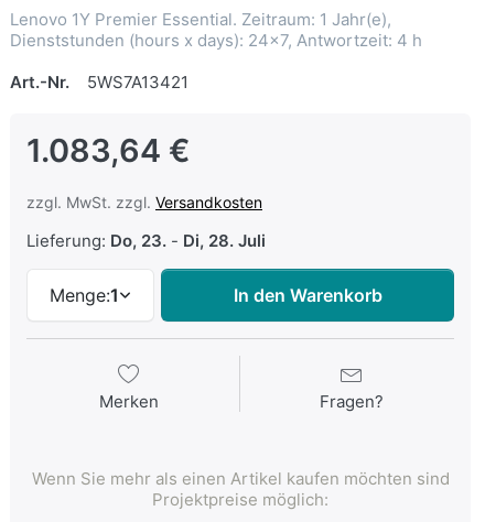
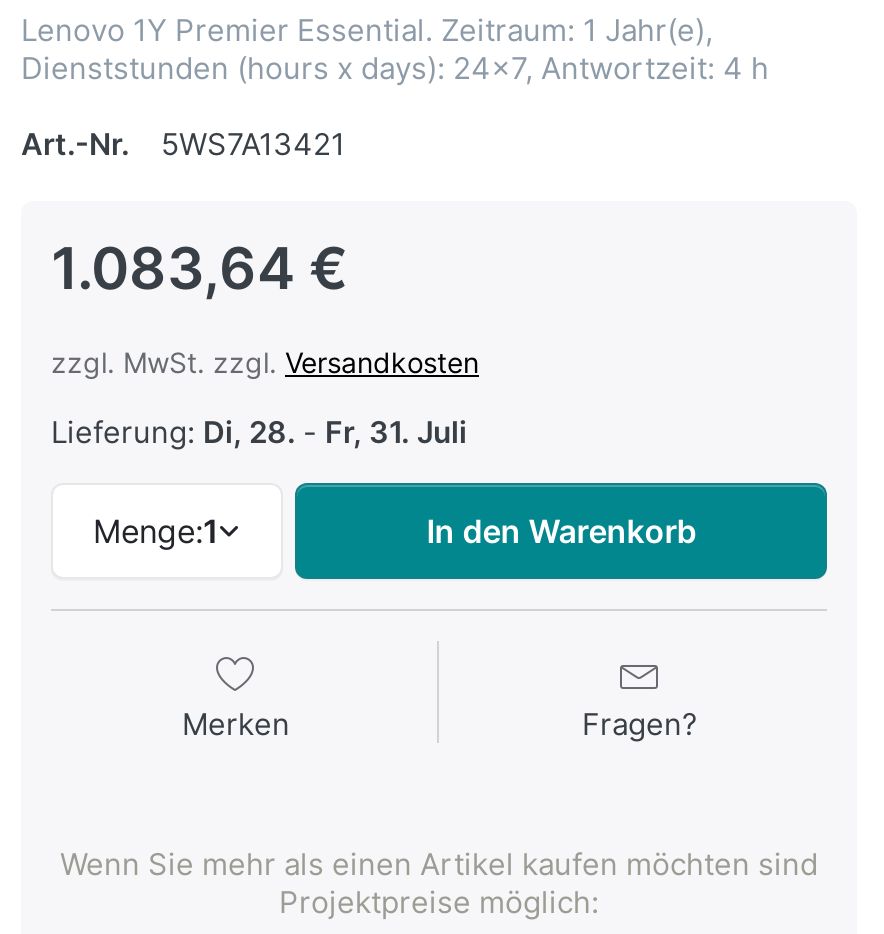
[26,230,266,251] Lieferung: Do, 23. - Di, 28. Juli -> [51,413,467,451] Lieferung: Di, 28. - Fr, 31. Juli

